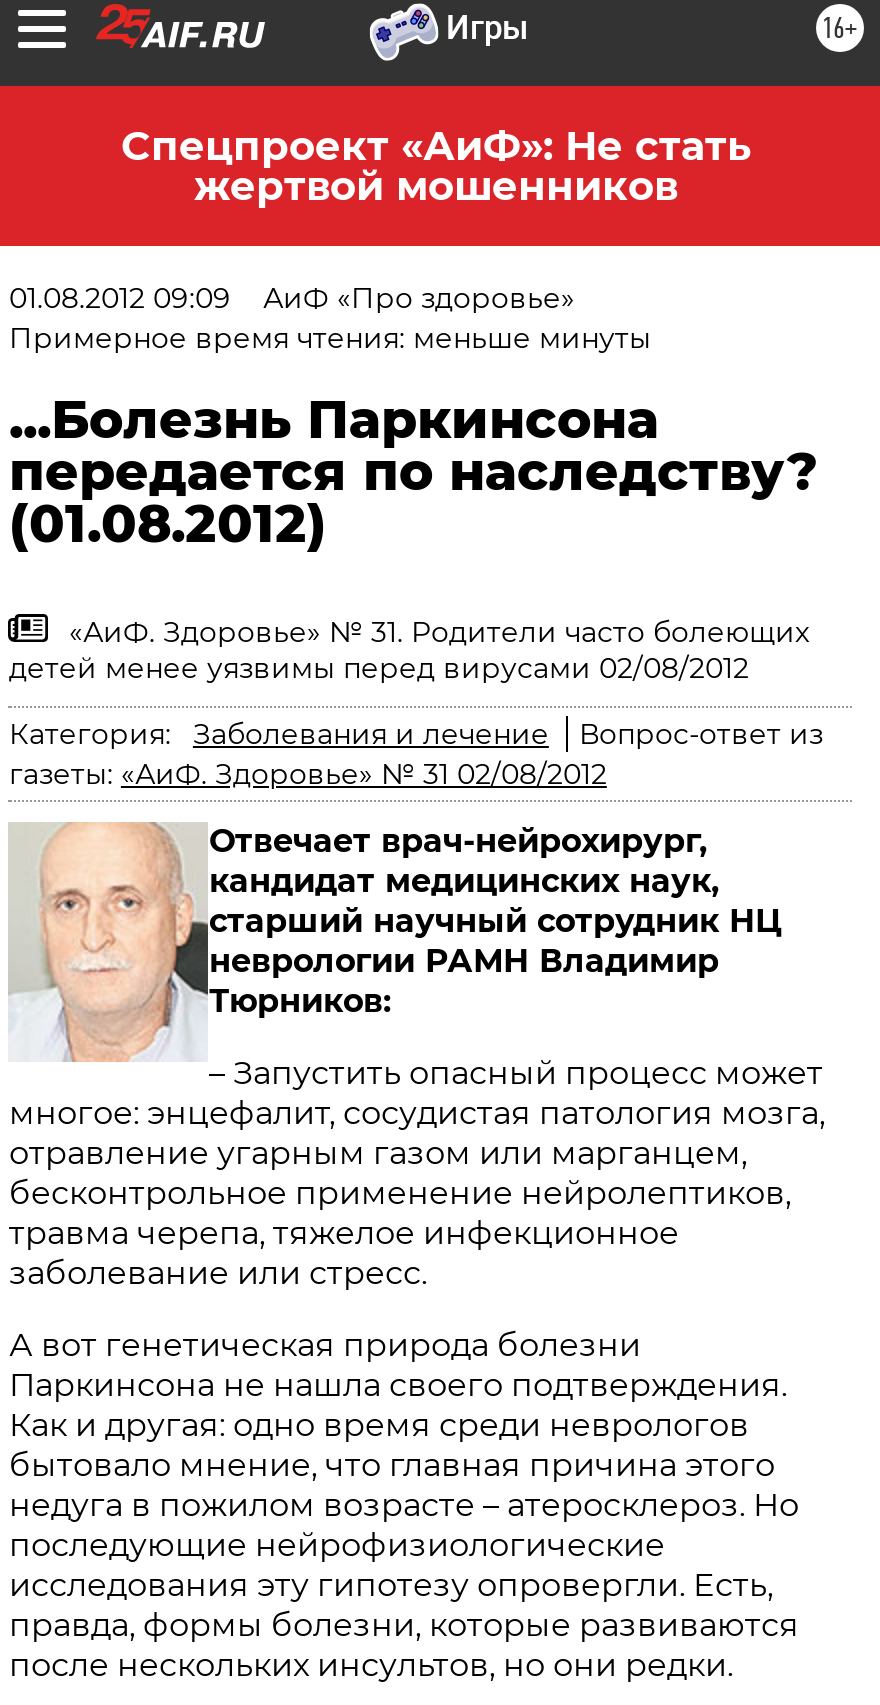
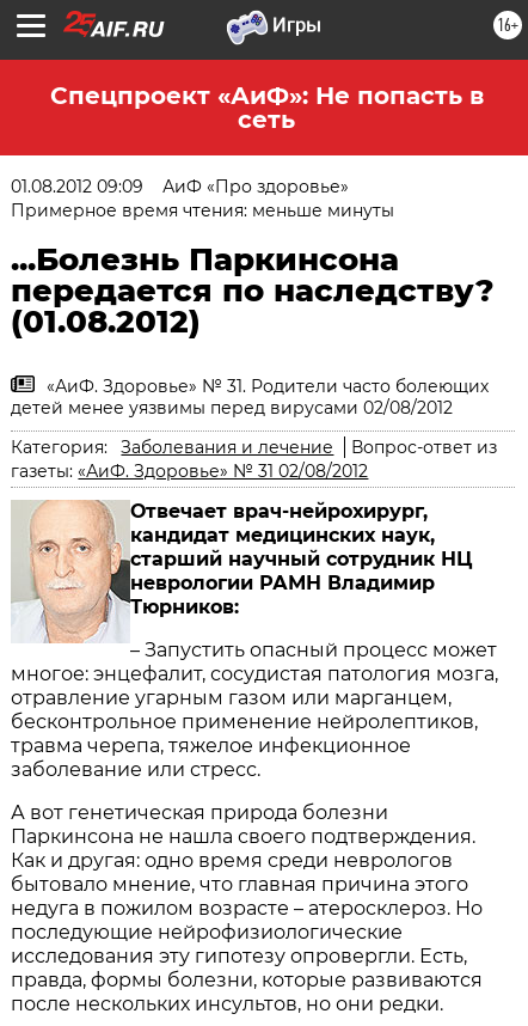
[121,122,751,210] Спецпроект «АиФ»: Не стать | жертвой мошенников -> [50,81,483,134] Спецпроект «АиФ»: Не попасть в | сеть

